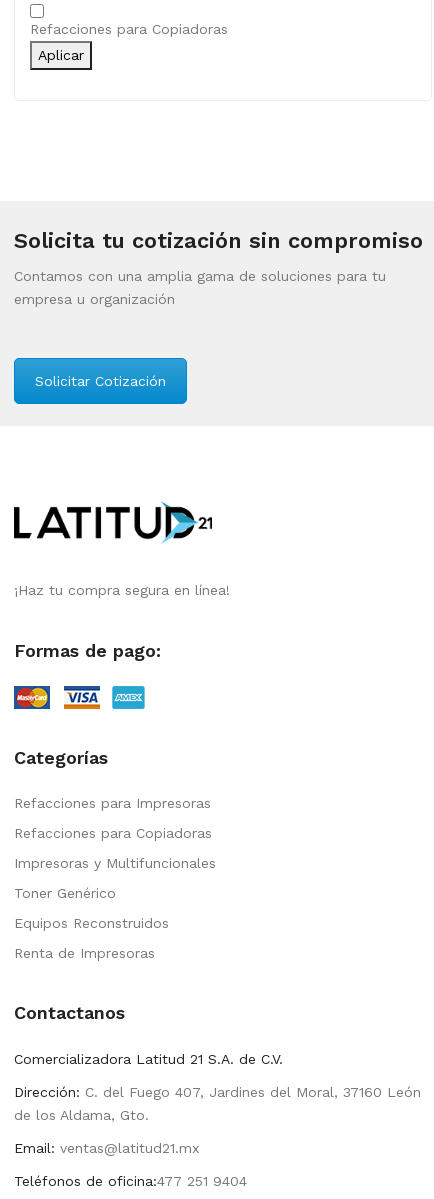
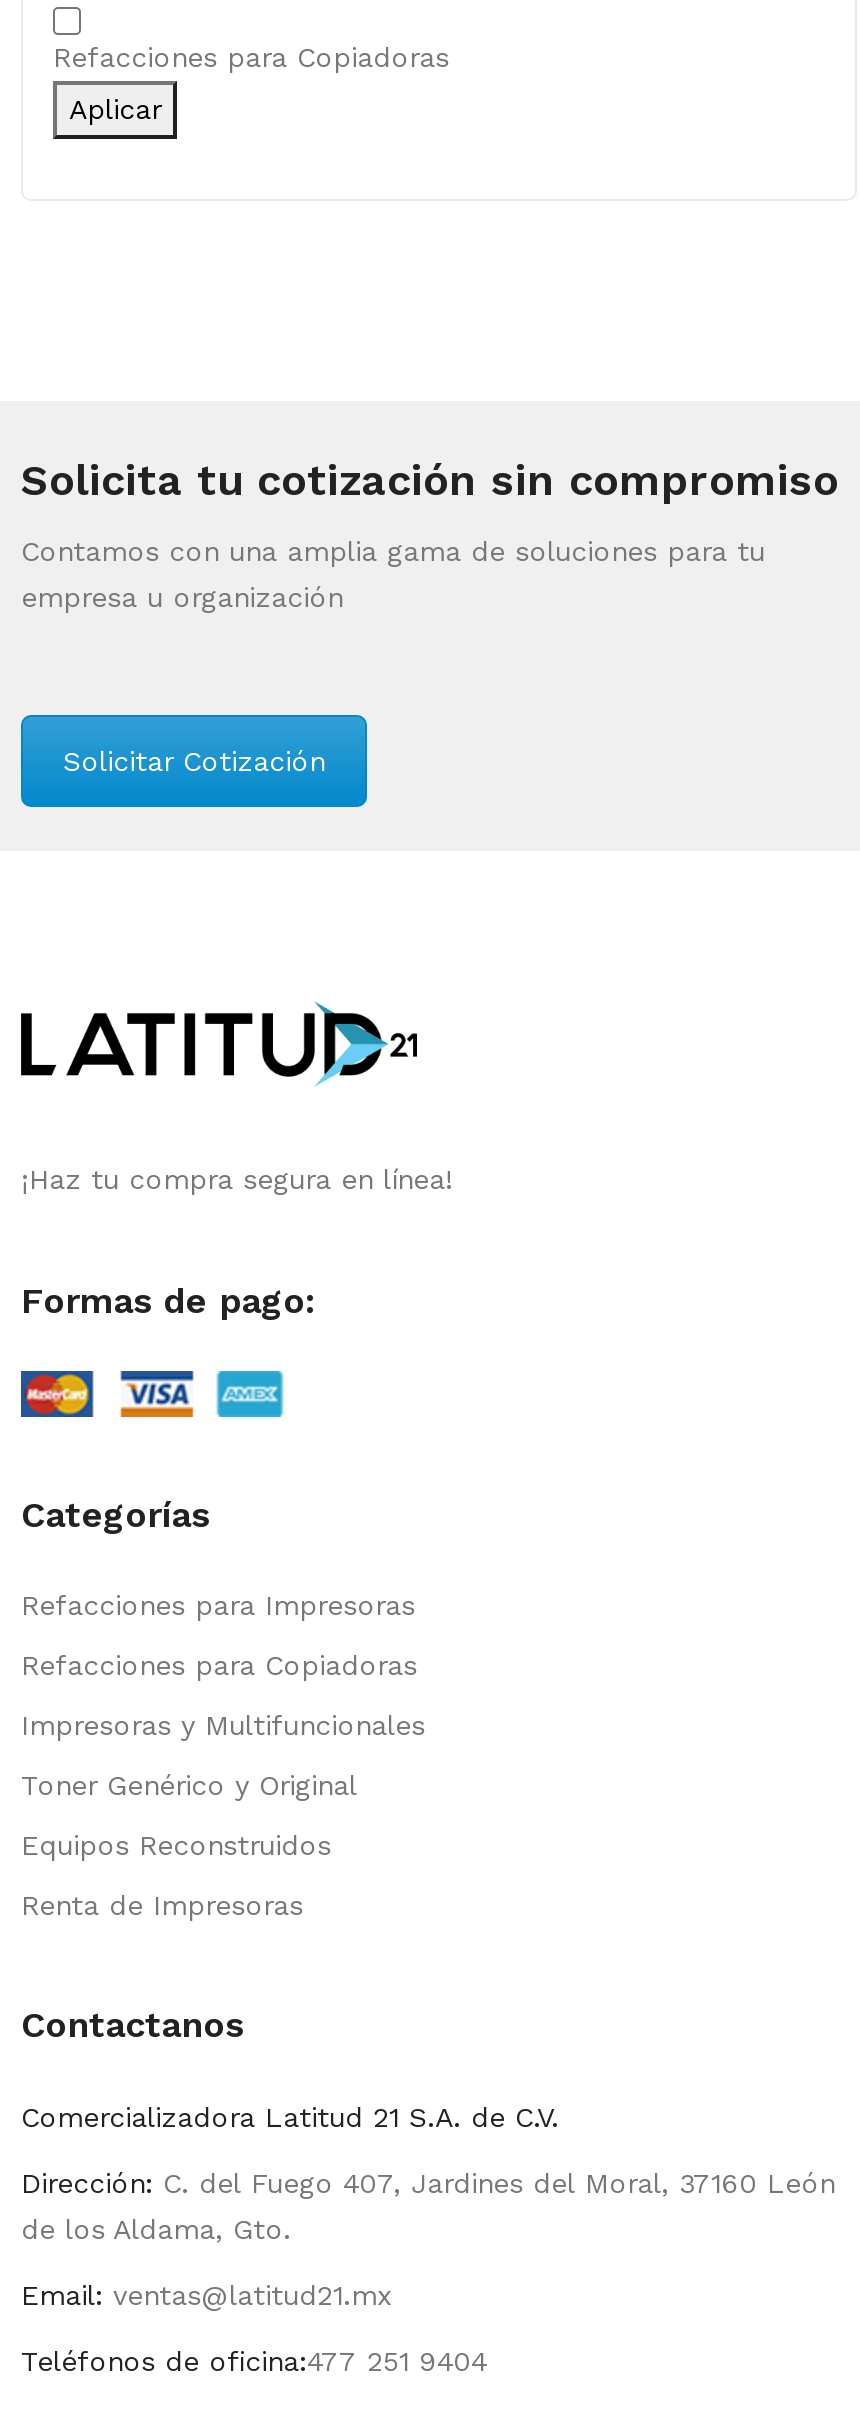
[14,885,116,901] Toner Genérico -> [21,1769,357,1801] Toner Genérico y Original

